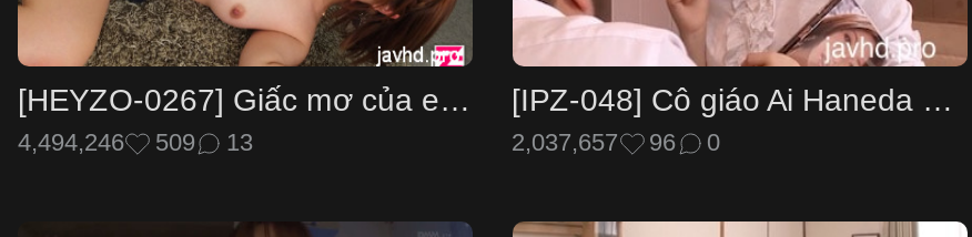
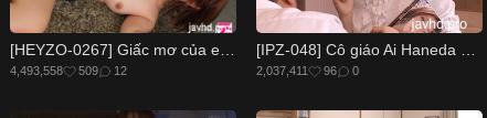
[18,128,124,155] 4,494,246 -> [10,64,63,77] 4,493,558
[226,128,253,155] 13 -> [114,64,127,77] 12
[512,128,720,155] 2,037,657 96 0 -> [256,64,358,77] 2,037,411 96 0

